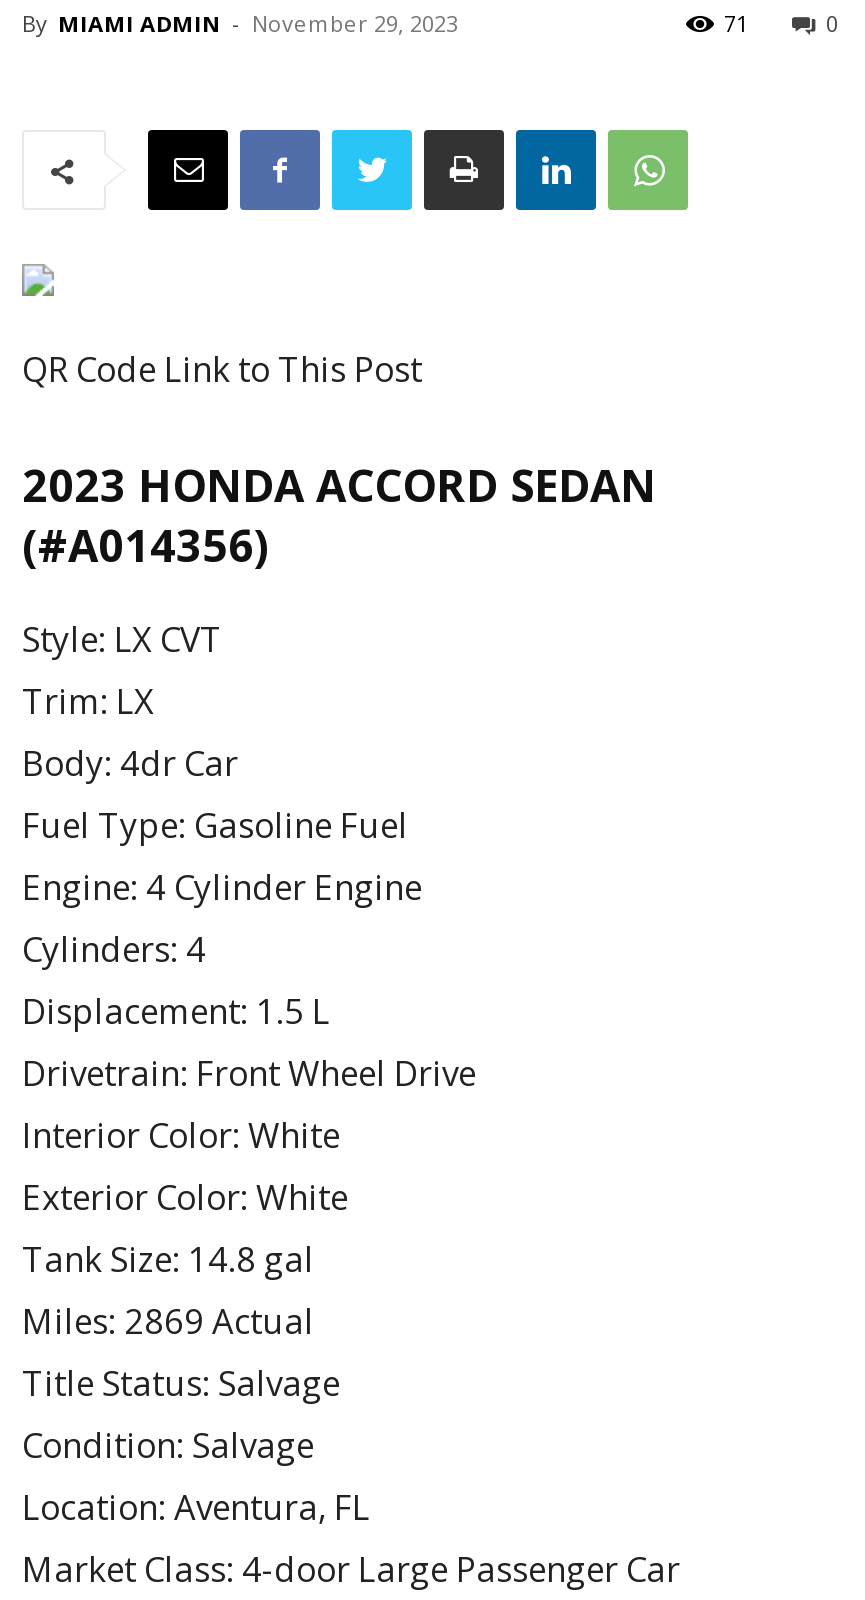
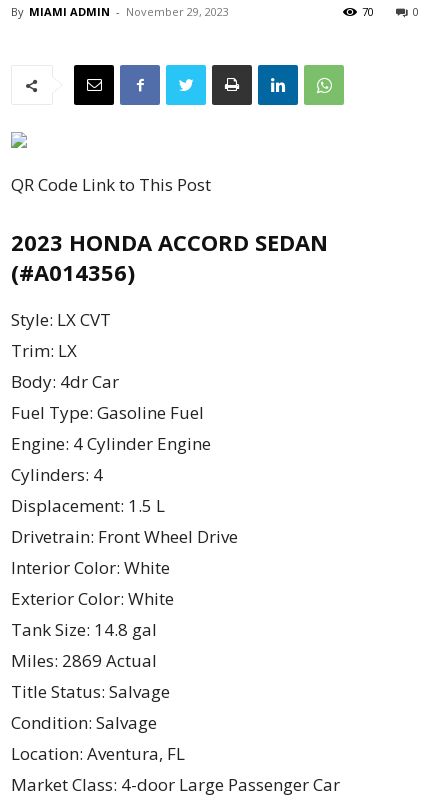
[724,8,748,38] 71 -> [362,4,374,19] 70

